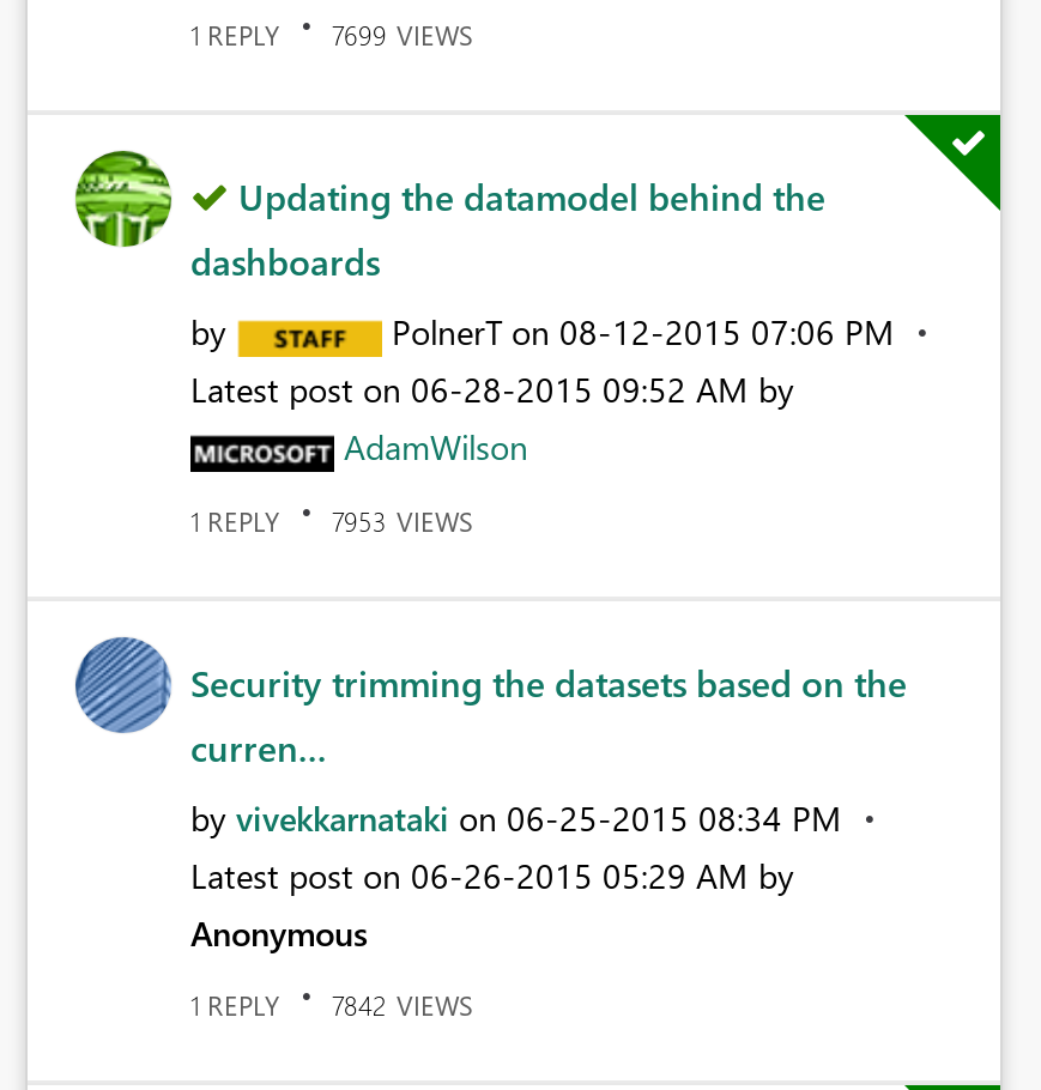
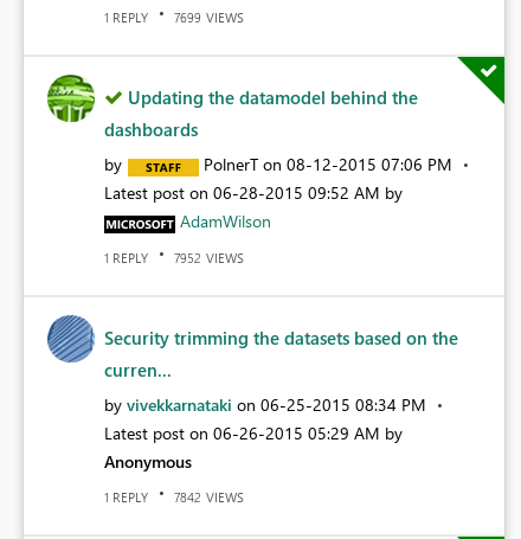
[190,503,473,539] 1 REPLY 7953 VIEWS -> [104,249,244,266] 1 REPLY 7952 VIEWS

